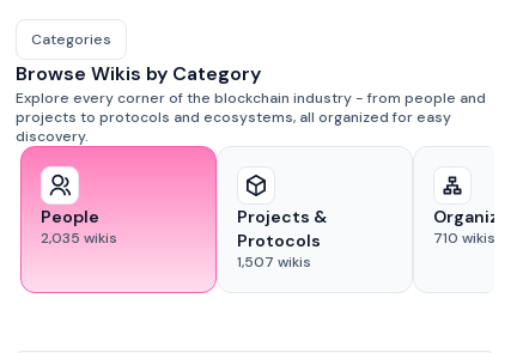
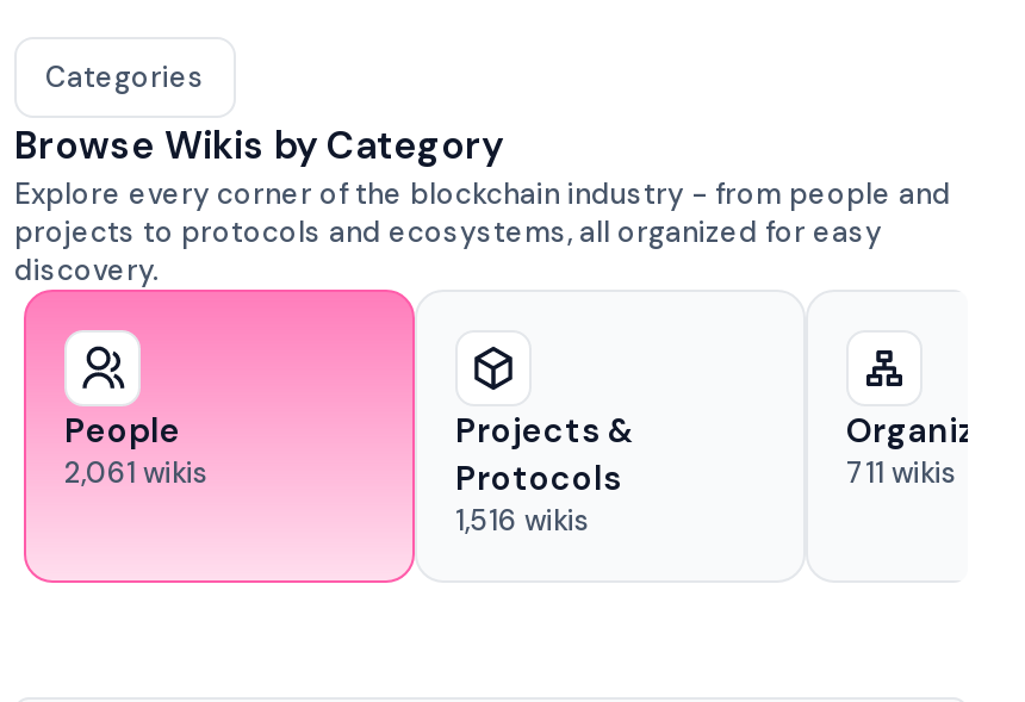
[41,229,117,248] 2,035 wikis -> [64,454,210,492] 2,061 wikis
[433,229,495,248] 710 wikis -> [846,454,958,492] 711 wikis
[237,252,311,272] 1,507 wikis -> [455,502,591,540] 1,516 wikis

